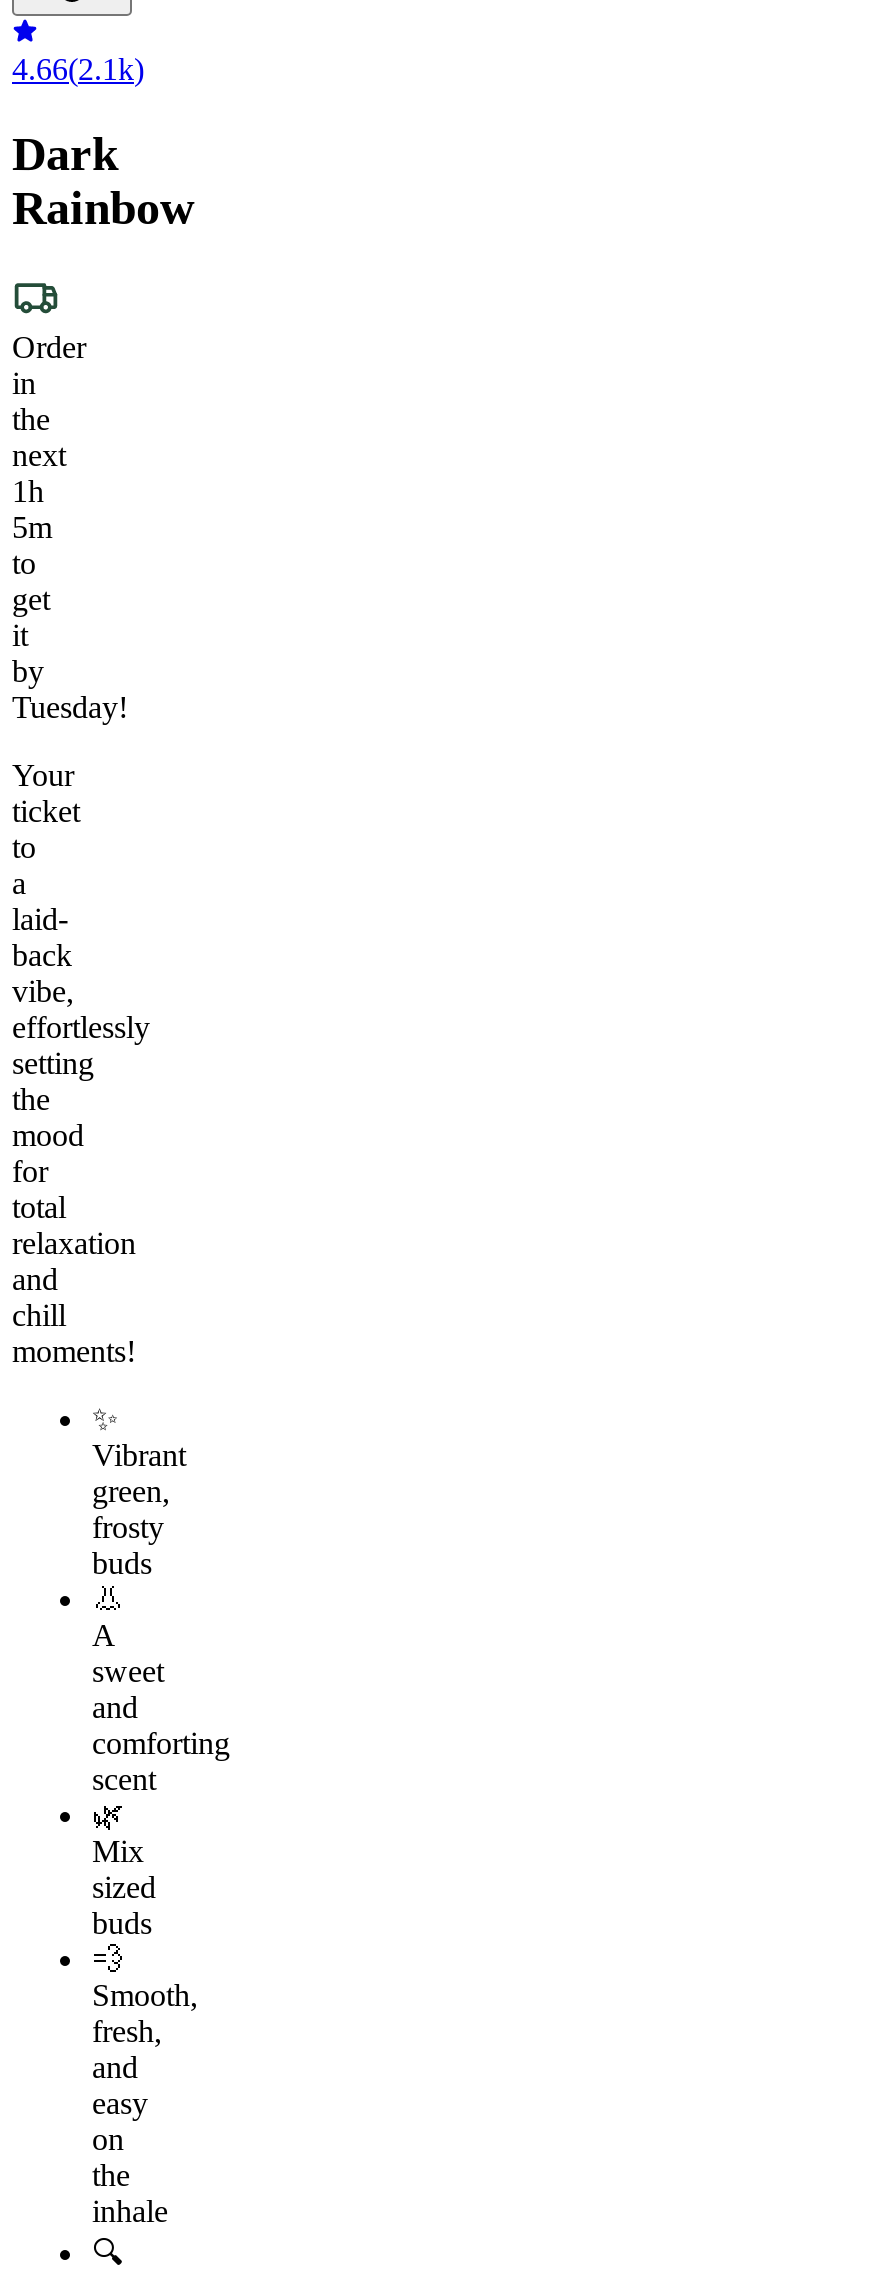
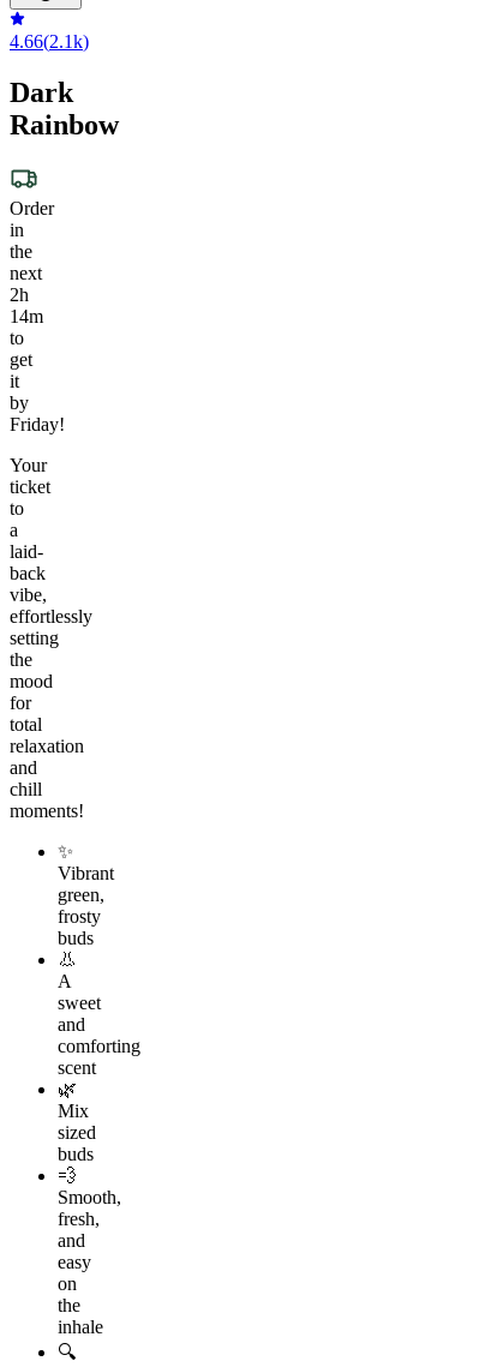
[12,475,52,545] 1h | 5m -> [10,285,43,327] 2h | 14m
[12,691,128,725] Tuesday! -> [10,415,65,435] Friday!

